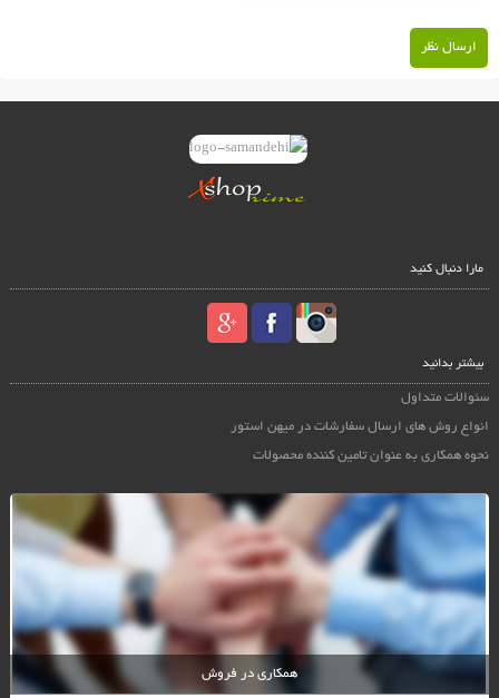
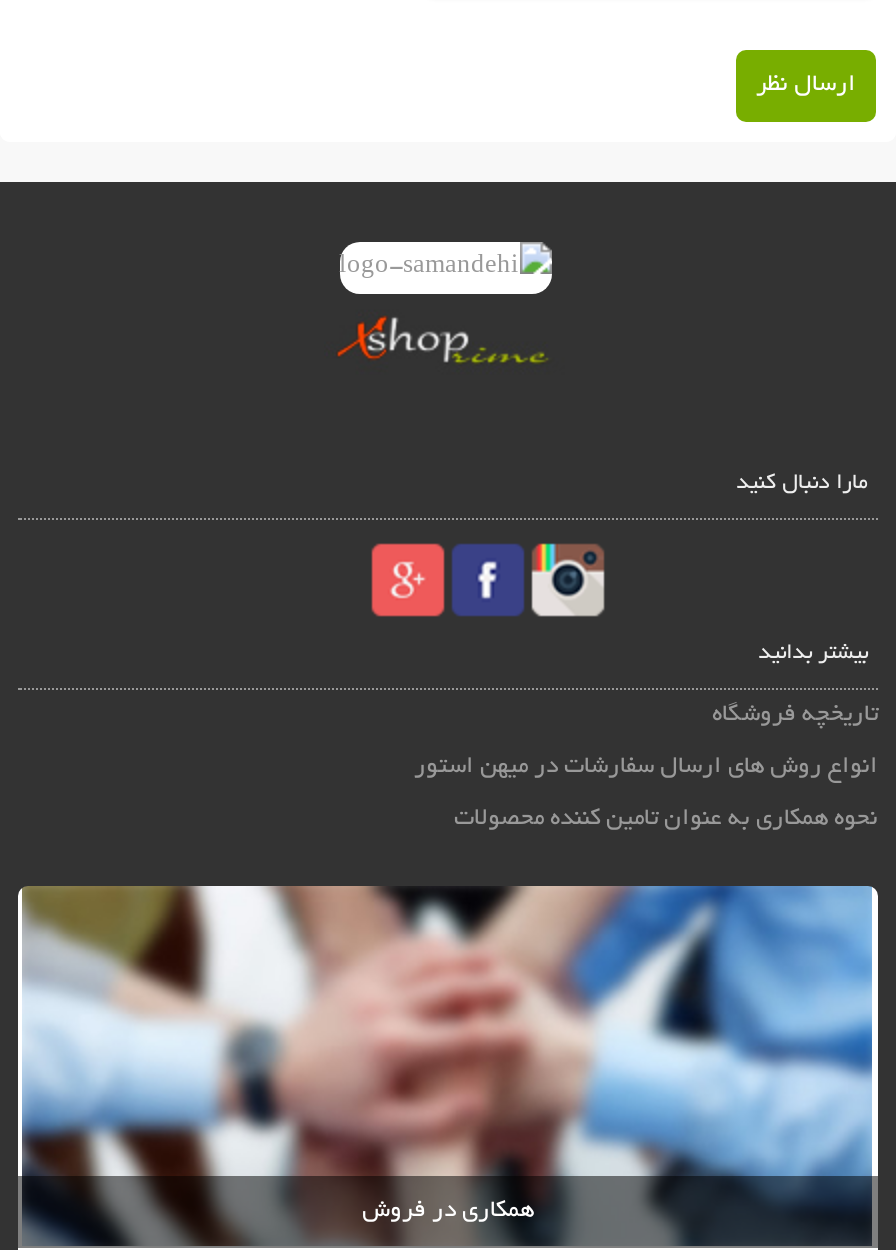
[401,391,489,405] سئوالات متداول -> [712,702,878,728] تاریخچه فروشگاه

